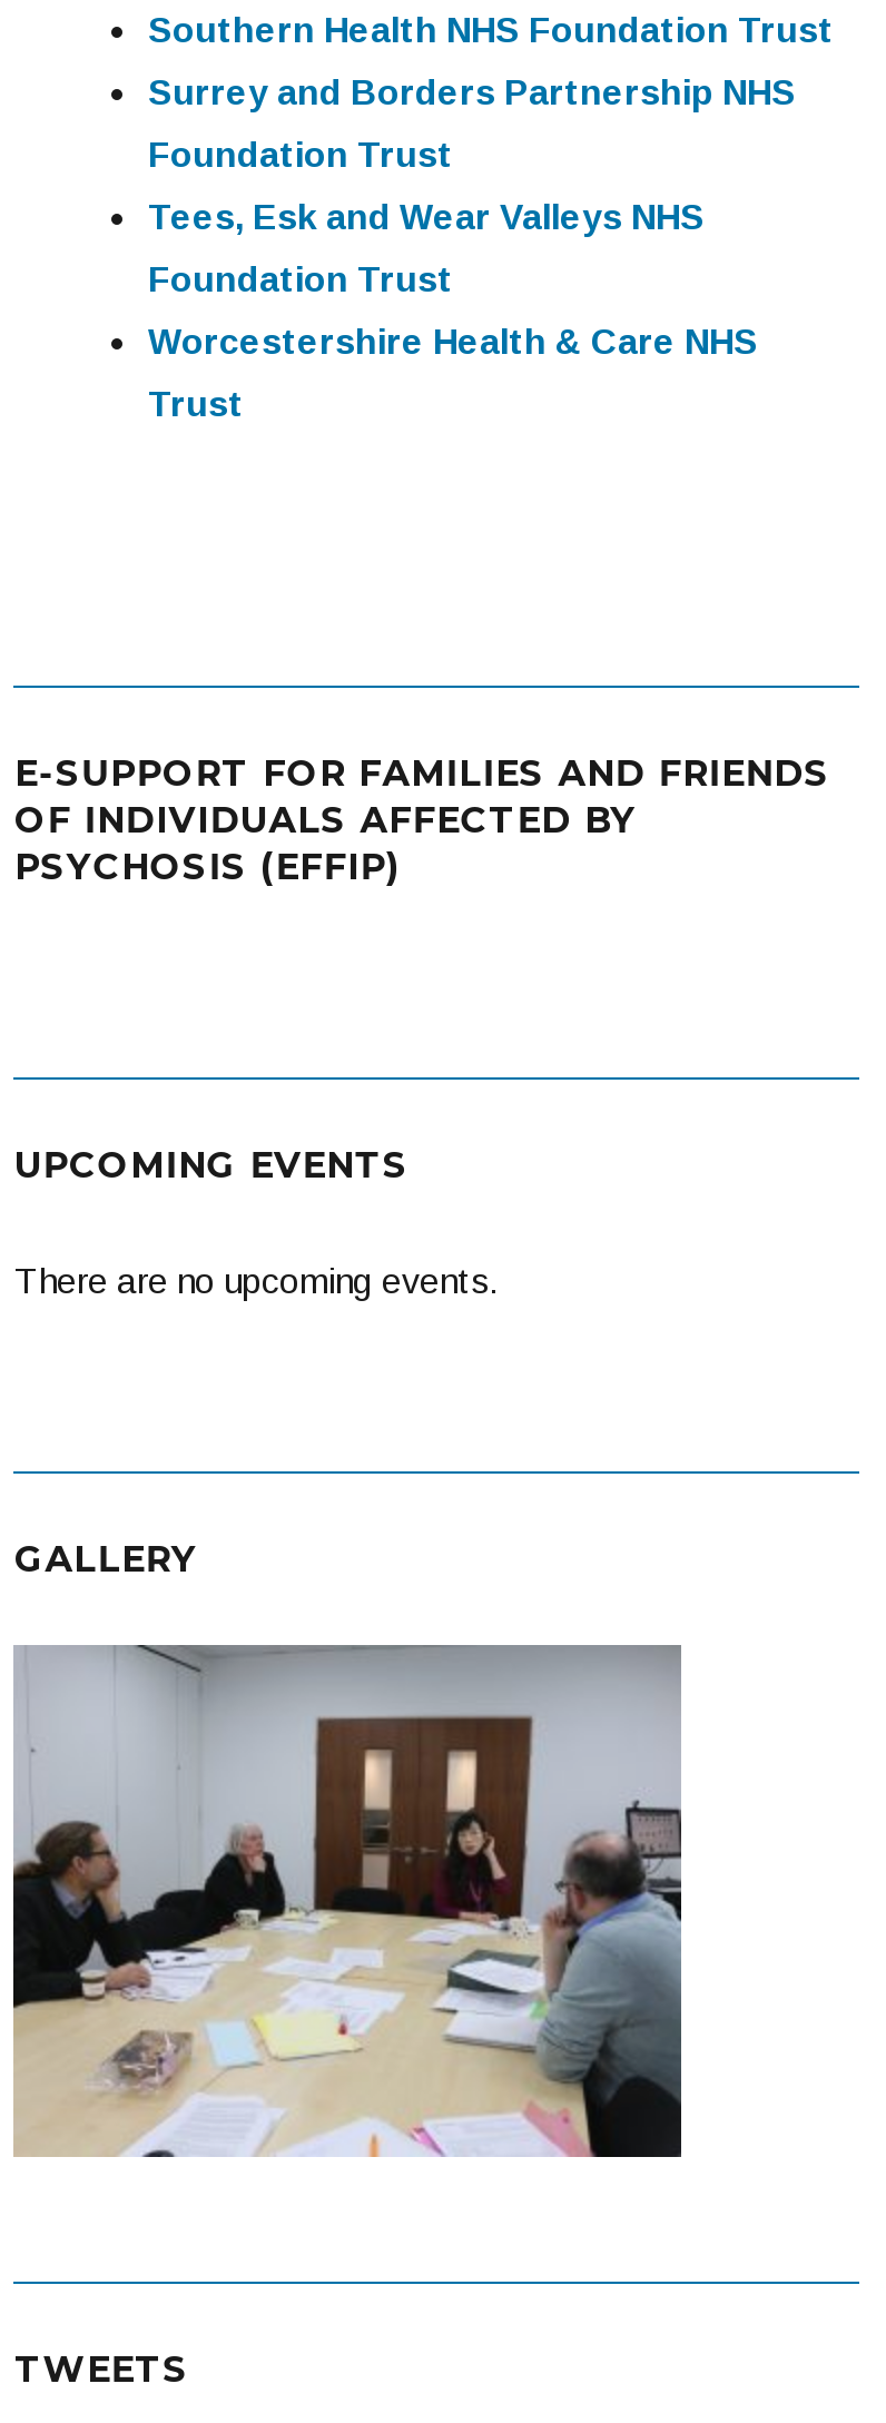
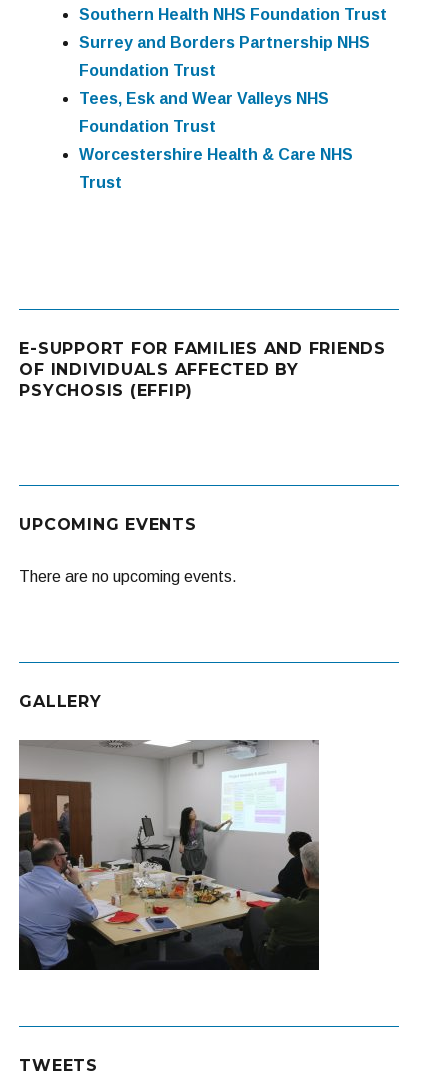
[11,1643,683,2159] [image] -> [18,740,320,971] [image]

